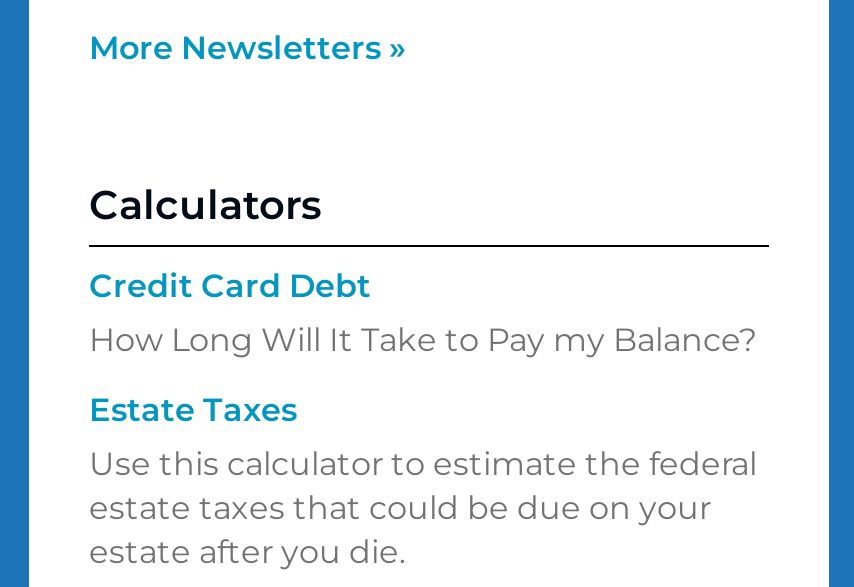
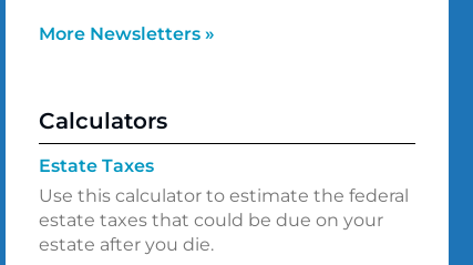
[89,266,757,358] Credit Card Debt | How Long Will It Take to Pay my Balance? -> none

